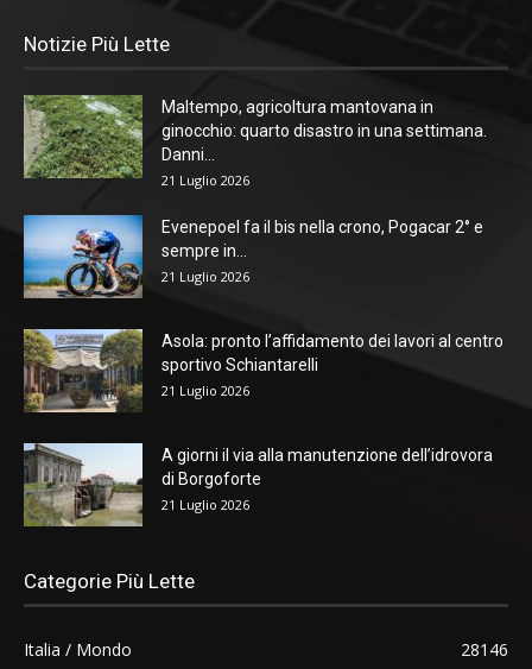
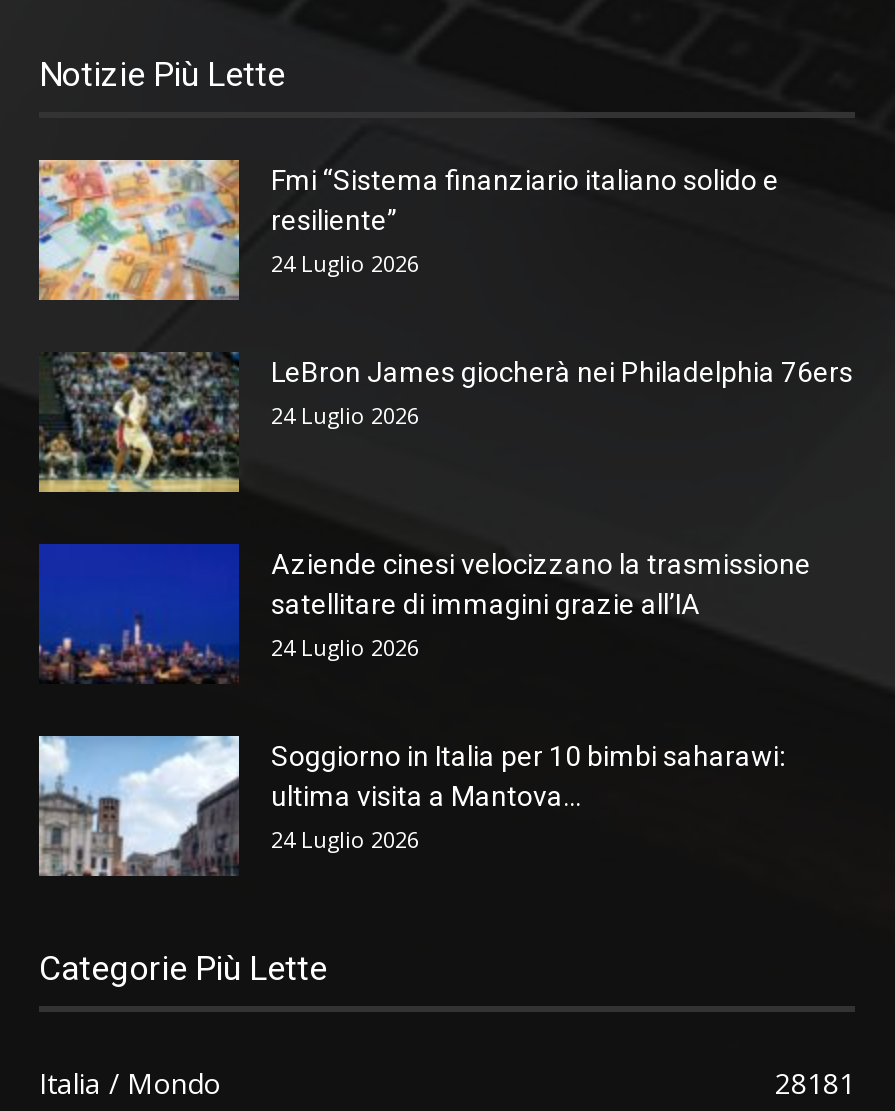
[24,94,487,189] [image] | Maltempo, agricoltura mantovana in | ginocchio: quarto disastro in una settimana. | Danni... | 21 Luglio 2026 -> [39,158,779,302] [image] | Fmi “Sistema finanziario italiano solido e | resiliente” | 24 Luglio 2026
[23,214,483,298] [image] | Evenepoel fa il bis nella crono, Pogacar 2° e | sempre in... | 21 Luglio 2026 -> [39,352,853,492] [image] | LeBron James giocherà nei Philadelphia 76ers | 24 Luglio 2026
[23,328,503,414] [image] | Asola: pronto l’affidamento dei lavori al centro | sportivo Schiantarelli | 21 Luglio 2026 -> [37,542,811,684] [image] | Aziende cinesi velocizzano la trasmissione | satellitare di immagini grazie all’IA | 24 Luglio 2026
[24,442,493,528] [image] | A giorni il via alla manutenzione dell’idrovora | di Borgoforte | 21 Luglio 2026 -> [37,734,785,878] [image] | Soggiorno in Italia per 10 bimbi saharawi: | ultima visita a Mantova... | 24 Luglio 2026
[461,638,508,660] 28146 -> [775,1064,855,1102] 28181

